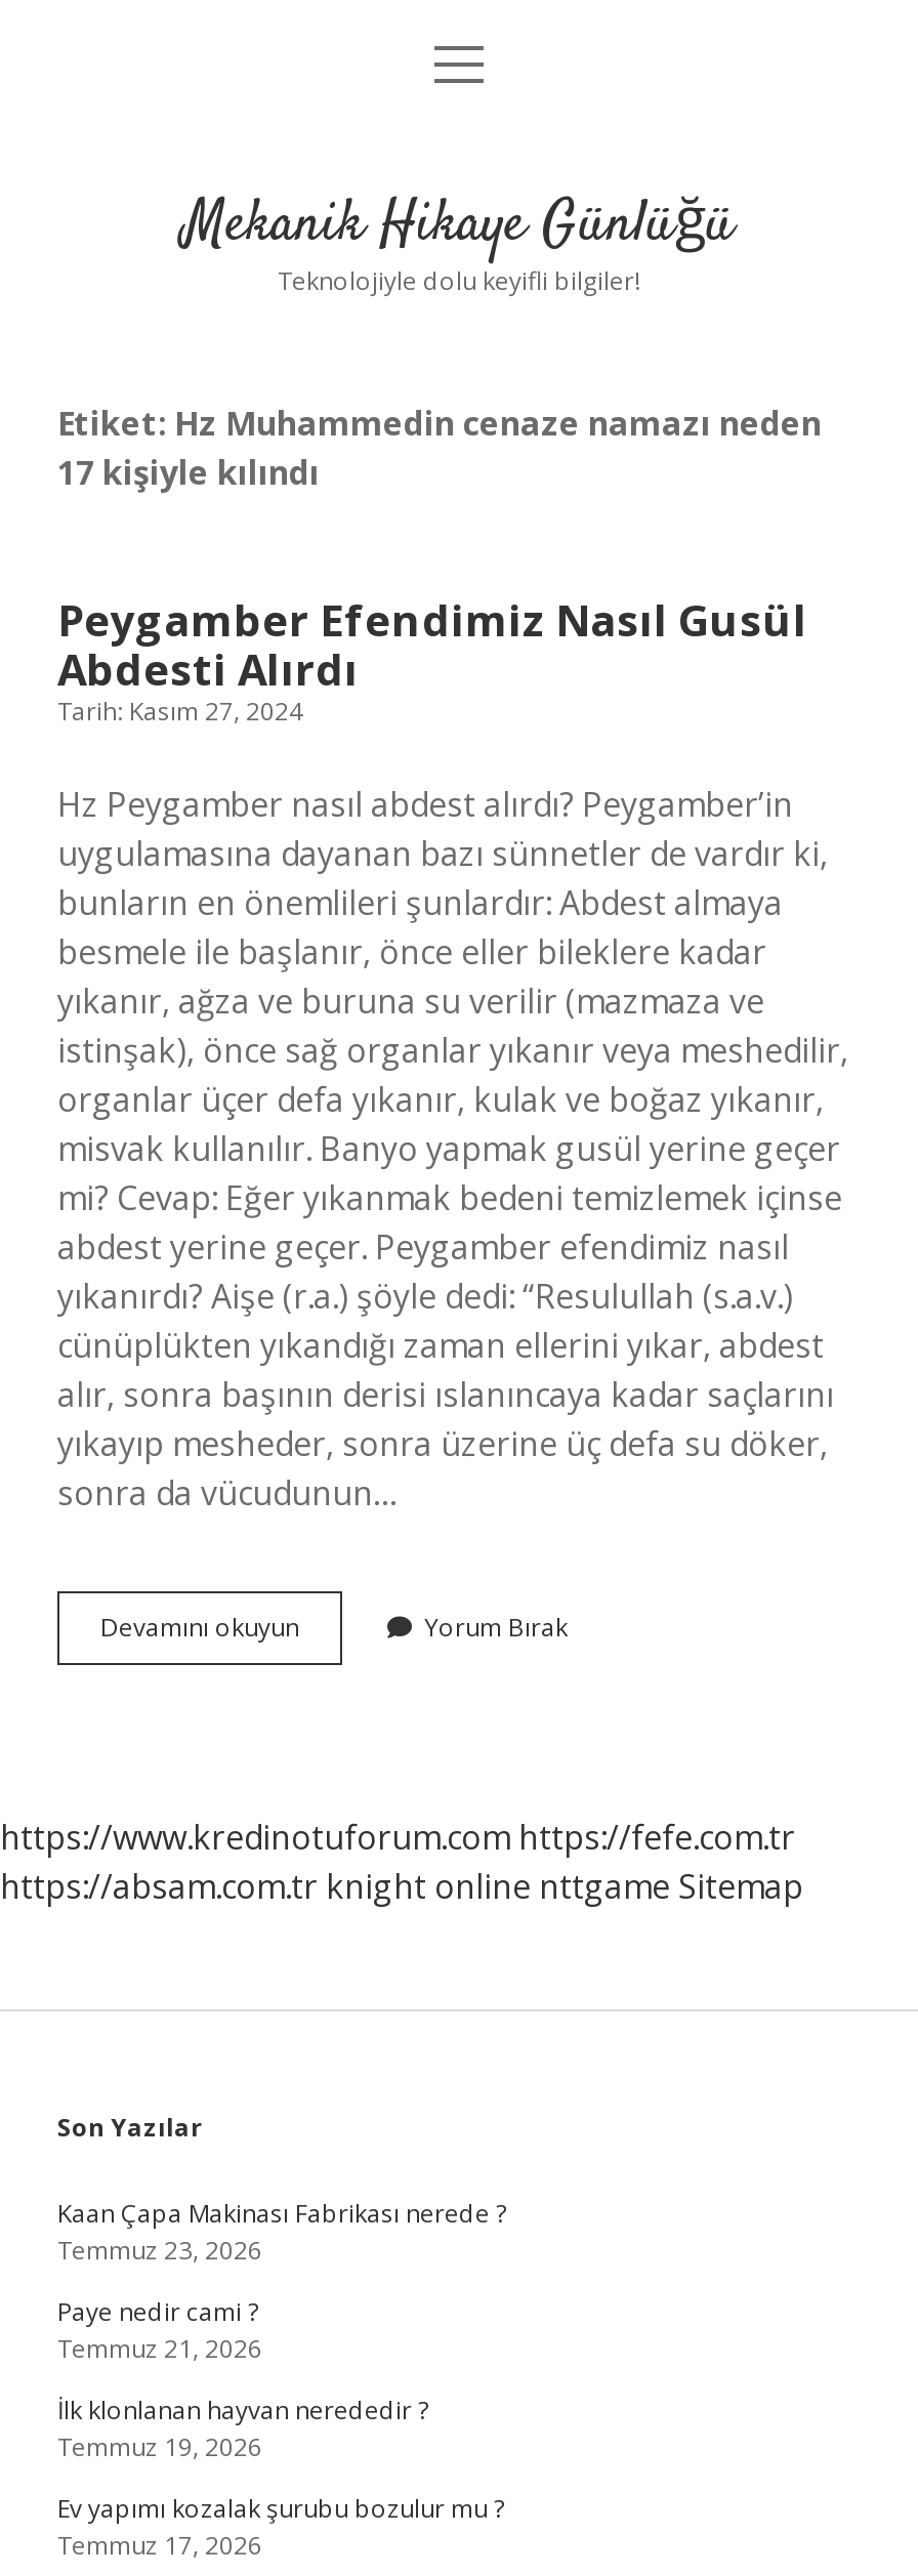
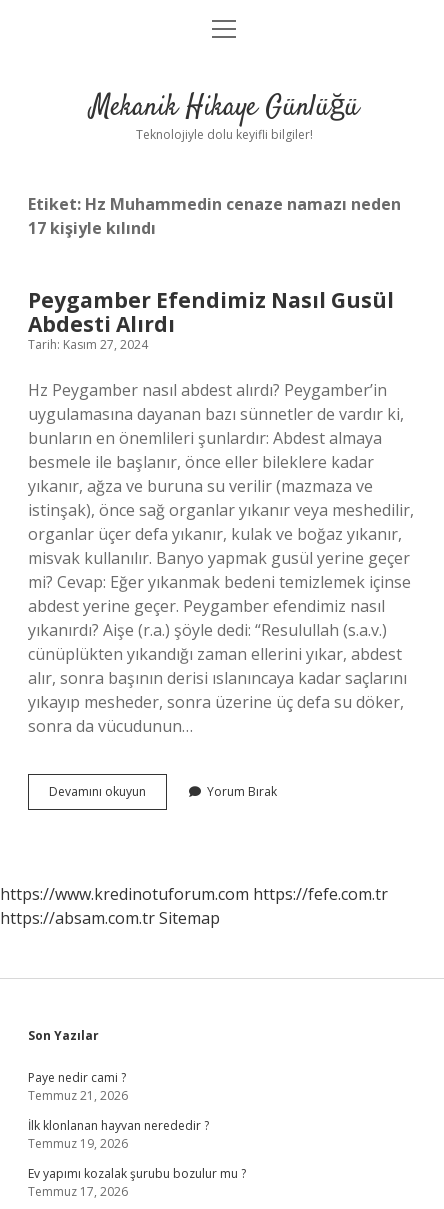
[0,1864,803,1909] https://absam.com.tr knight online nttgame Sitemap -> [0,907,220,929] https://absam.com.tr Sitemap
[57,2196,506,2268] Kaan Çapa Makinası Fabrikası nerede ? | Temmuz 23, 2026 -> none

